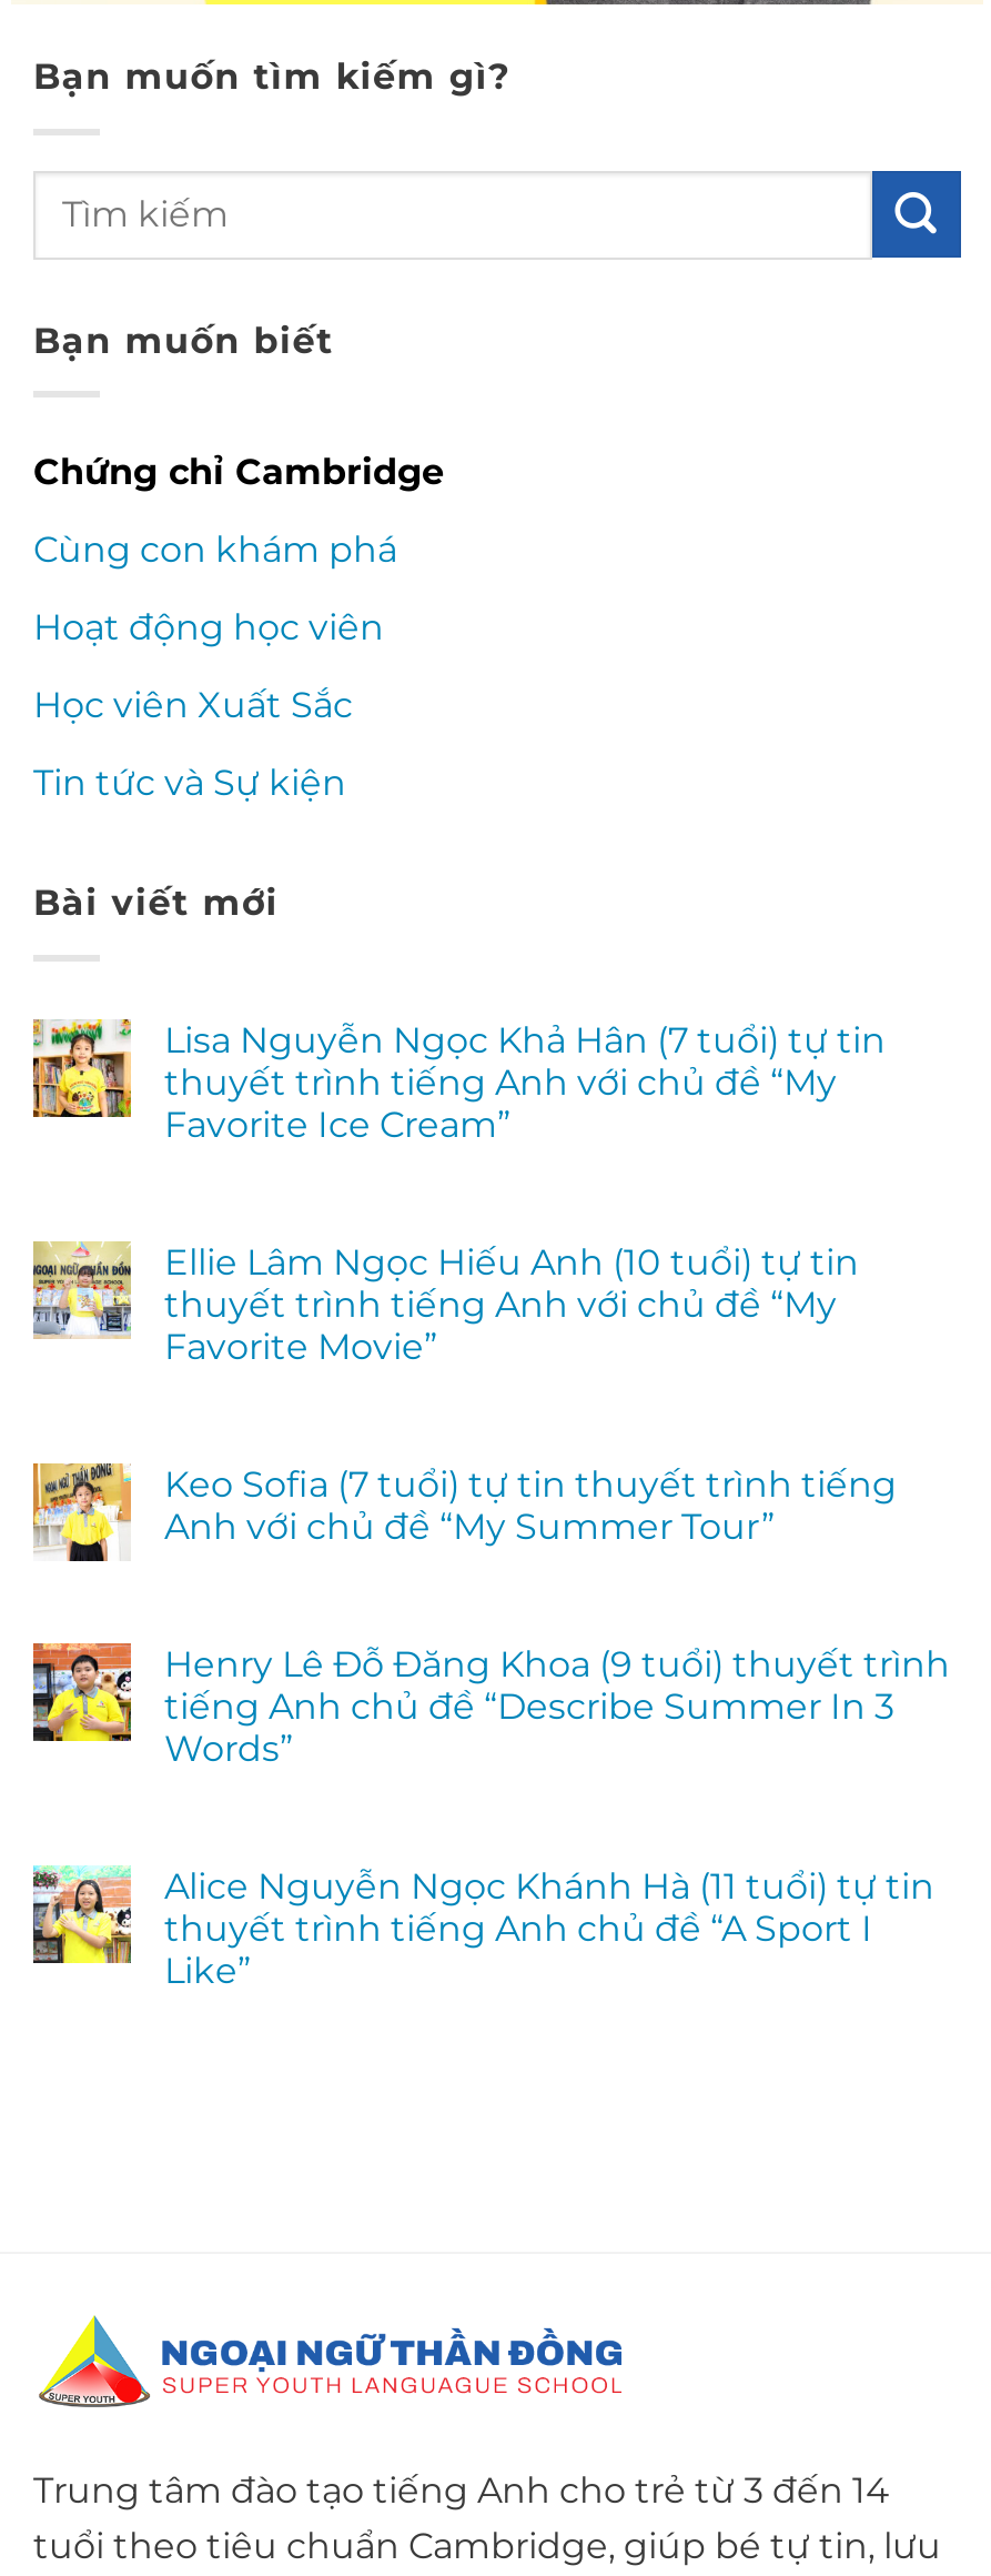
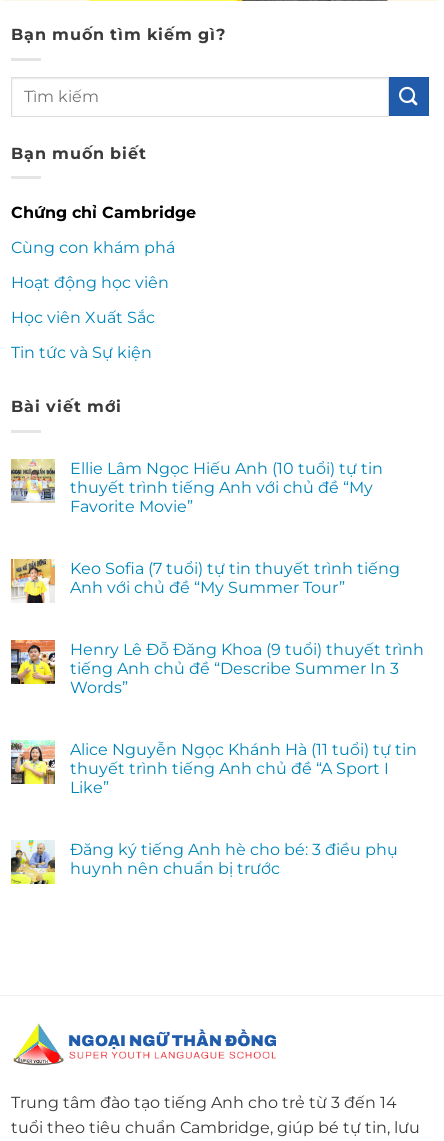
[31,1019,886,1145] [image] | Lisa Nguyễn Ngọc Khả Hân (7 tuổi) tự tin | thuyết trình tiếng Anh với chủ đề “My | Favorite Ice Cream” -> none
moved [29,1239,950,1992] -> [9,458,424,797]: [image] | Ellie Lâm Ngọc Hiếu Anh (10 tuổi) tự tin | thuyết trình tiếng Anh với chủ đề “My | ... | thuyết trình tiếng Anh chủ đề “A Sport I | Like”
none -> [10,839,398,885] [image] | Đăng ký tiếng Anh hè cho bé: 3 điều phụ | huynh nên chuẩn bị trước

